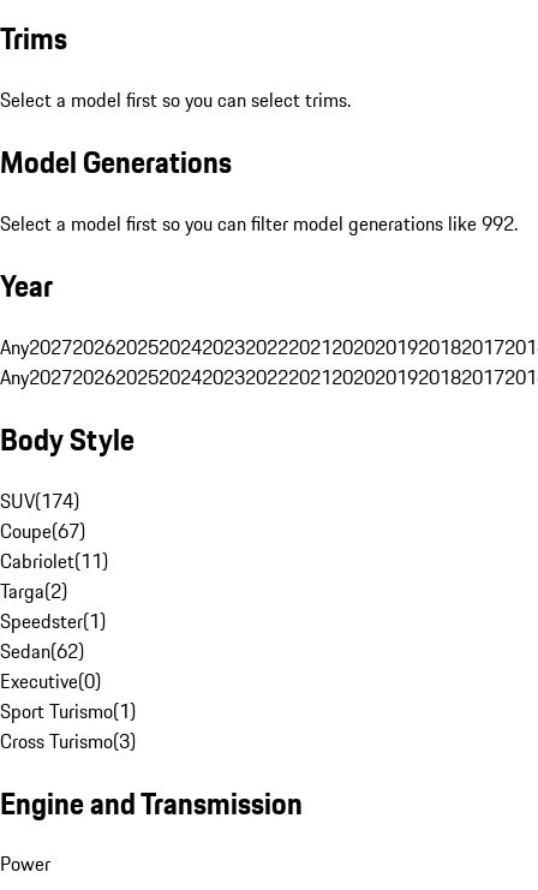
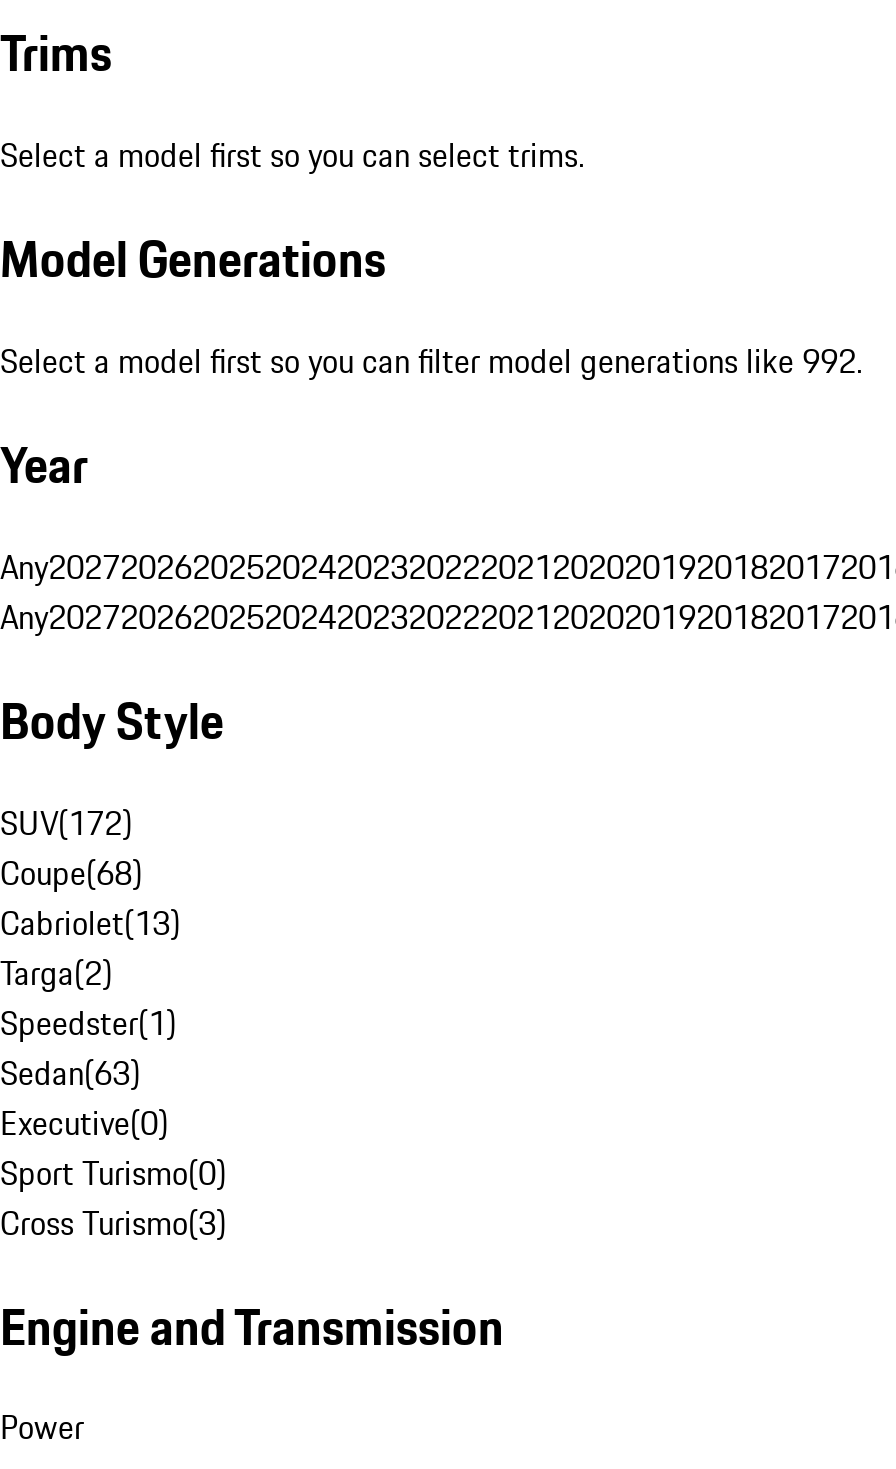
[0,486,79,515] SUV(174) -> [0,798,132,846] SUV(172)
[0,516,85,545] Coupe(67) -> [0,848,142,896] Coupe(68)
[0,546,108,575] Cabriolet(11) -> [0,898,180,946] Cabriolet(13)
[0,636,84,665] Sedan(62) -> [0,1048,140,1096] Sedan(63)
[0,696,136,725] Sport Turismo(1) -> [0,1148,226,1196] Sport Turismo(0)

